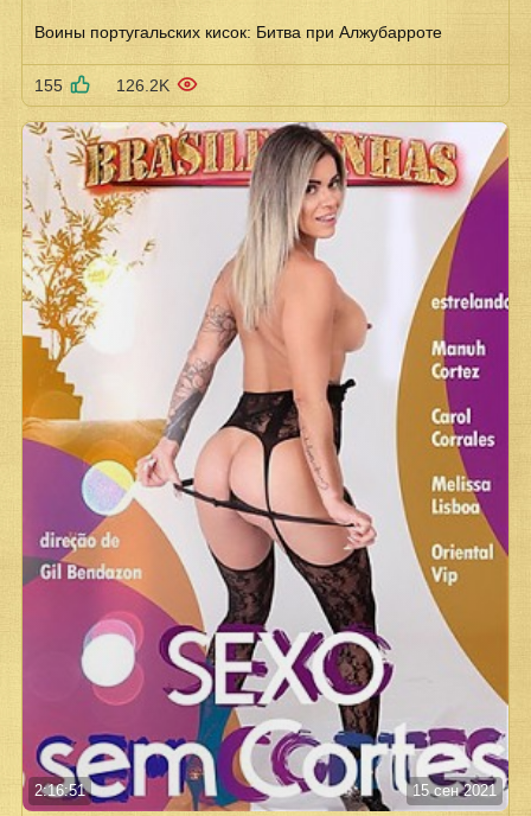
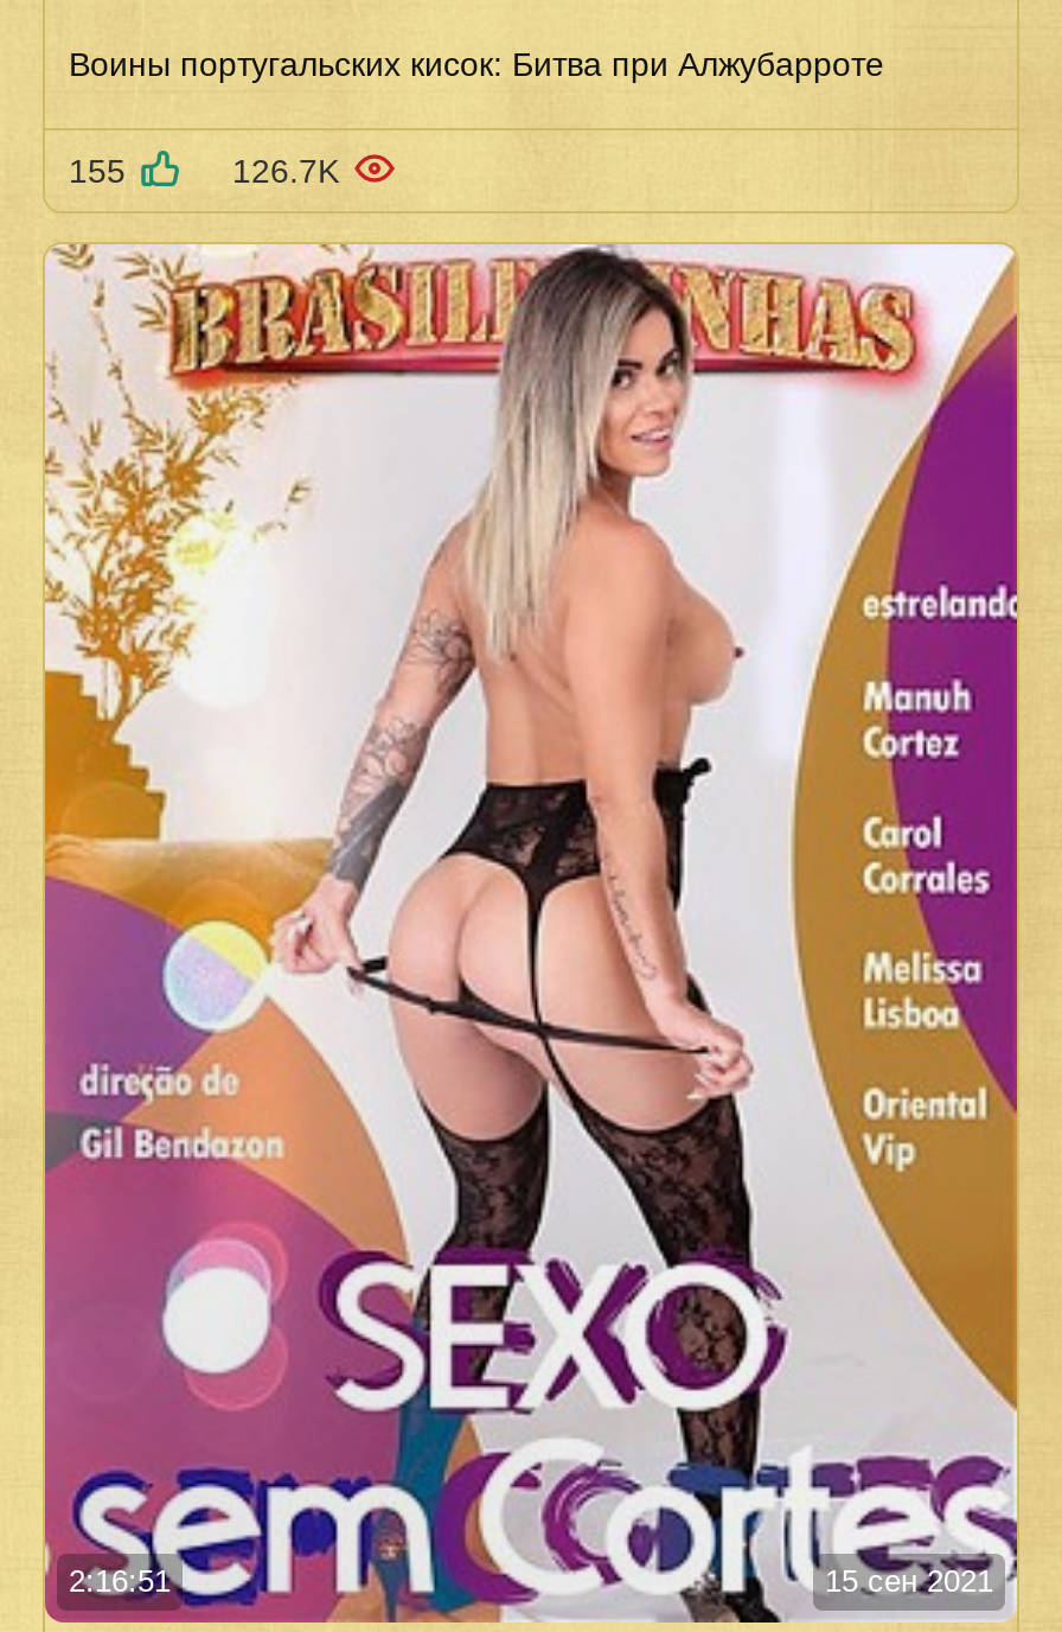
[116,75,169,94] 126.2K -> [232,151,339,189] 126.7K

